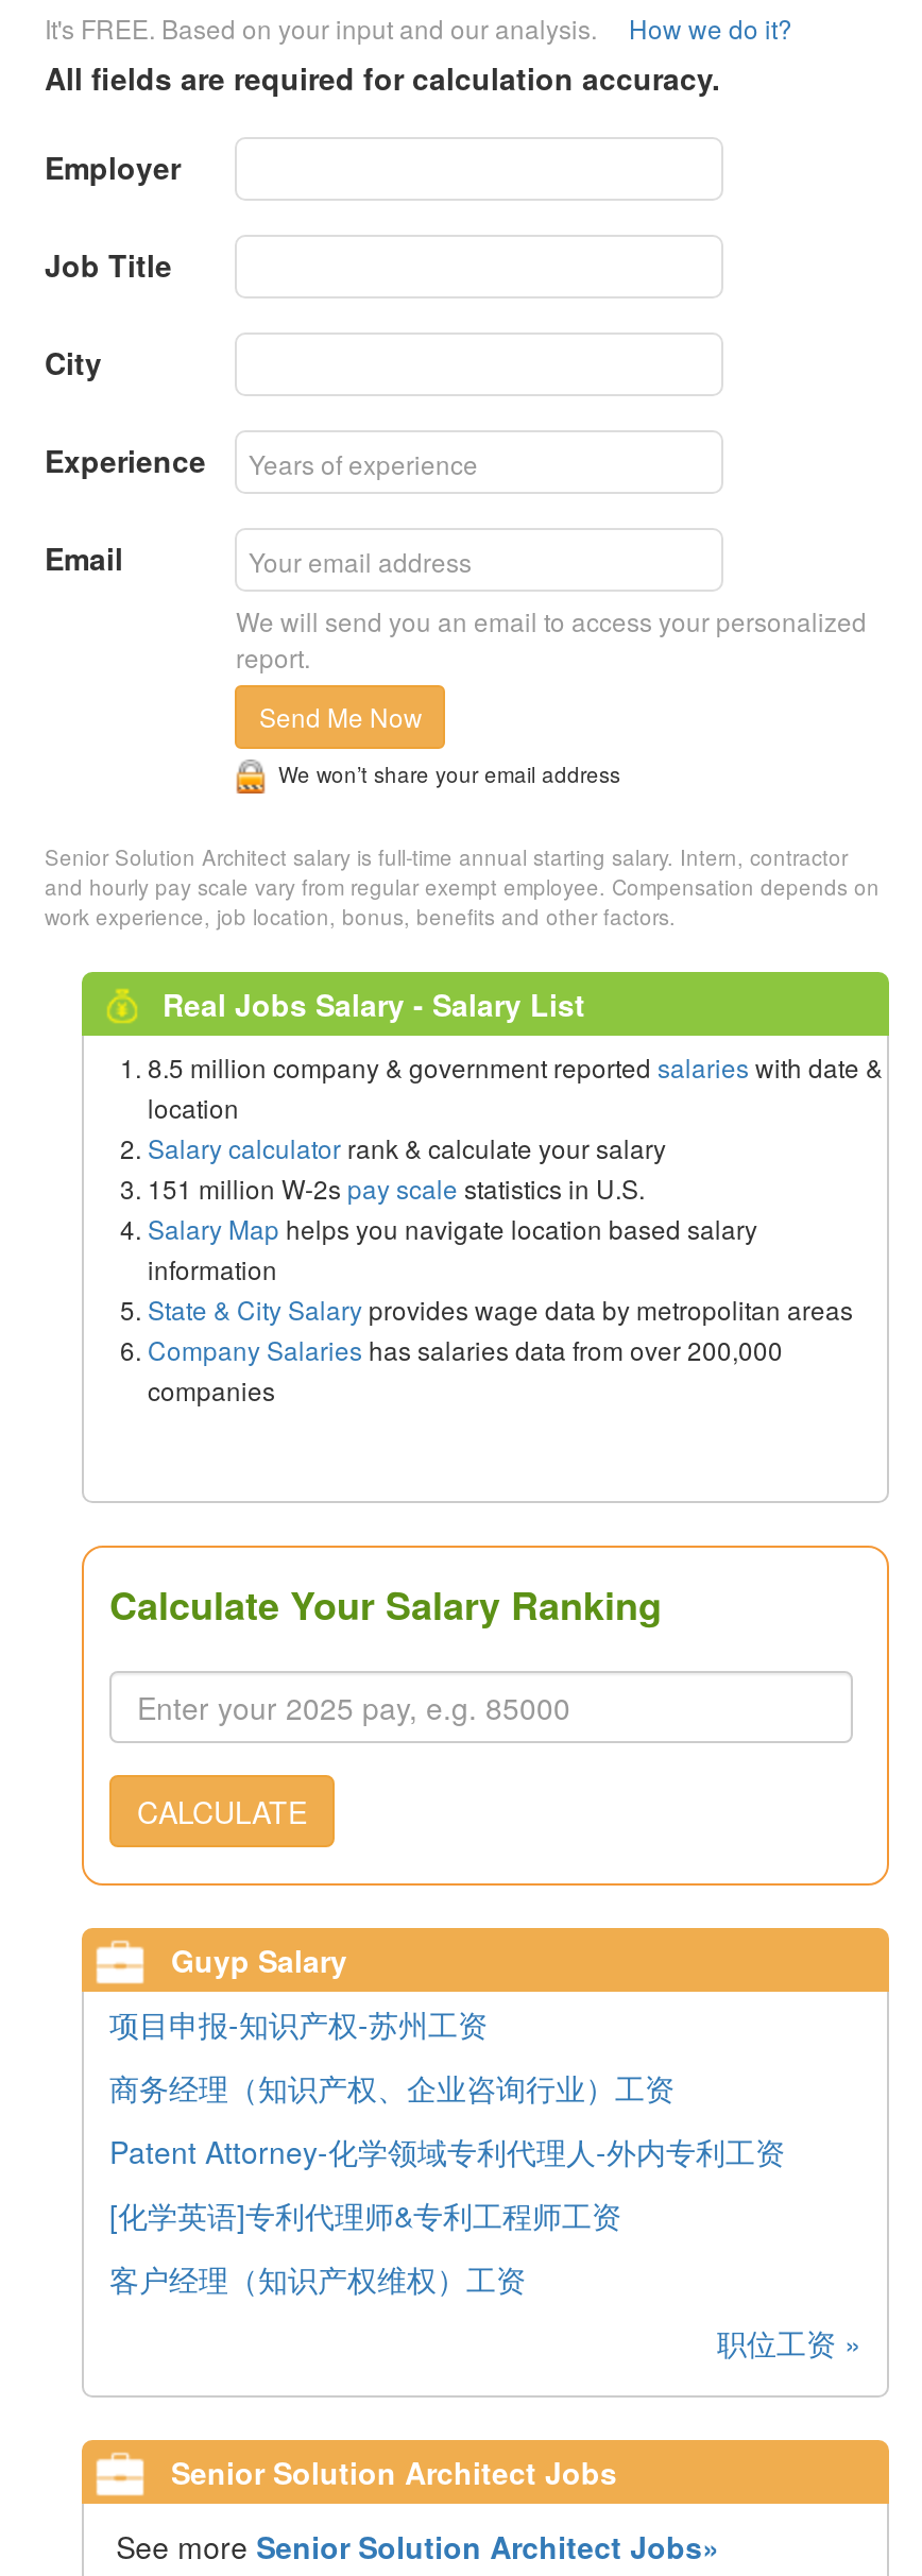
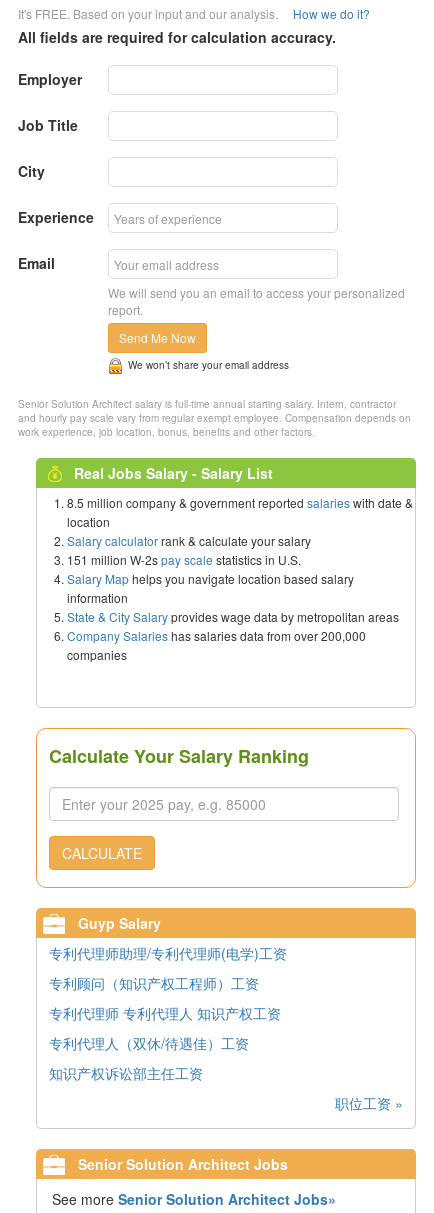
[109,2003,488,2045] 项目申报-知识产权-苏州工资 -> [49,943,287,963] 专利代理师助理/专利代理师(电学)工资
[109,2067,675,2109] 商务经理（知识产权、企业咨询行业）工资 -> [49,973,259,993] 专利顾问（知识产权工程师）工资
[109,2130,785,2173] Patent Attorney-化学领域专利代理人-外内专利工资 -> [49,1003,281,1023] 专利代理师 专利代理人 知识产权工资
[109,2194,621,2236] [化学英语]专利代理师&专利工程师工资 -> [49,1033,249,1053] 专利代理人（双休/待遇佳）工资
[109,2258,526,2300] 客户经理（知识产权维权）工资 -> [49,1063,203,1083] 知识产权诉讼部主任工资

